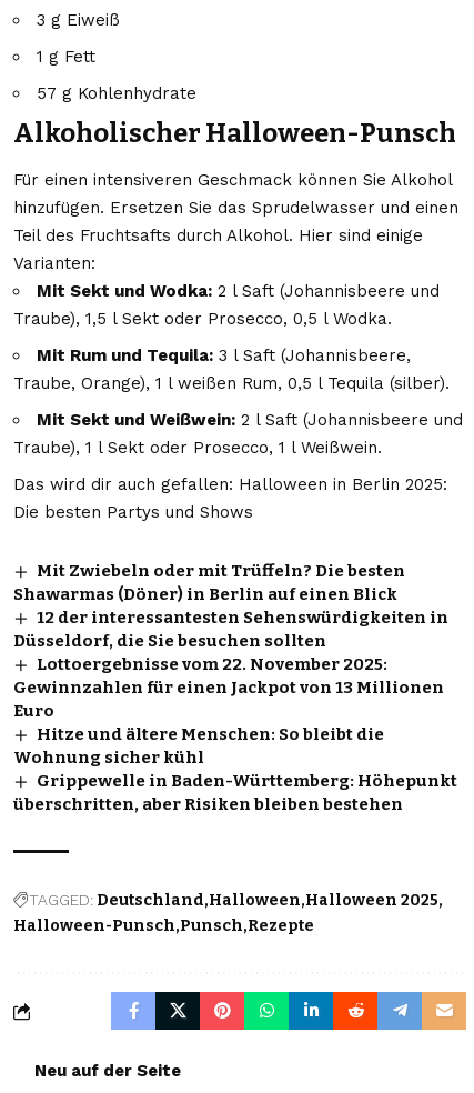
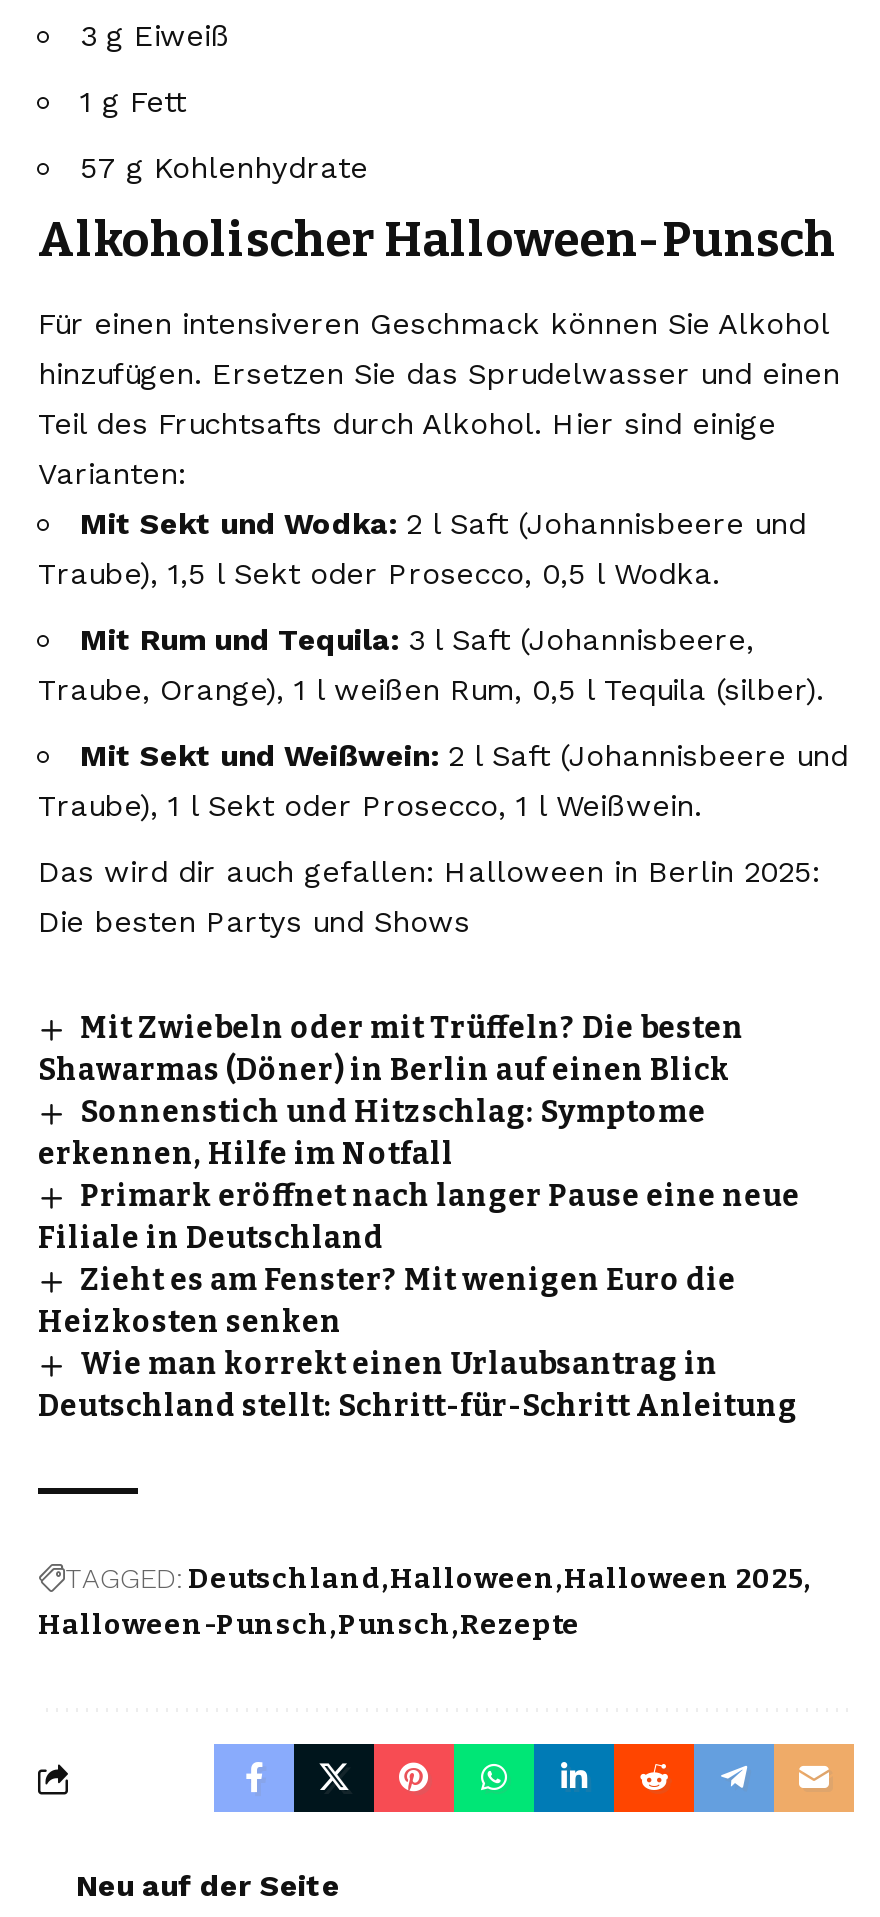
[13,608,457,814] 12 der interessantesten Sehenswürdigkeiten in | Düsseldorf, die Sie besuchen sollten | Lottoergebnisse vom 22. November 2025: | Gewinnzahlen für einen Jackpot von 13 Millionen | Euro | Hitze und ältere Menschen: So bleibt die | Wohnung sicher kühl | Grippewelle in Baden-Württemberg: Höhepunkt | überschritten, aber Risiken bleiben bestehen -> [38,1094,800,1424] Sonnenstich und Hitzschlag: Symptome | erkennen, Hilfe im Notfall | Primark eröffnet nach langer Pause eine neue | Filiale in Deutschland | Zieht es am Fenster? Mit wenigen Euro die | Heizkosten senken | Wie man korrekt einen Urlaubsantrag in | Deutschland stellt: Schritt-für-Schritt Anleitung

